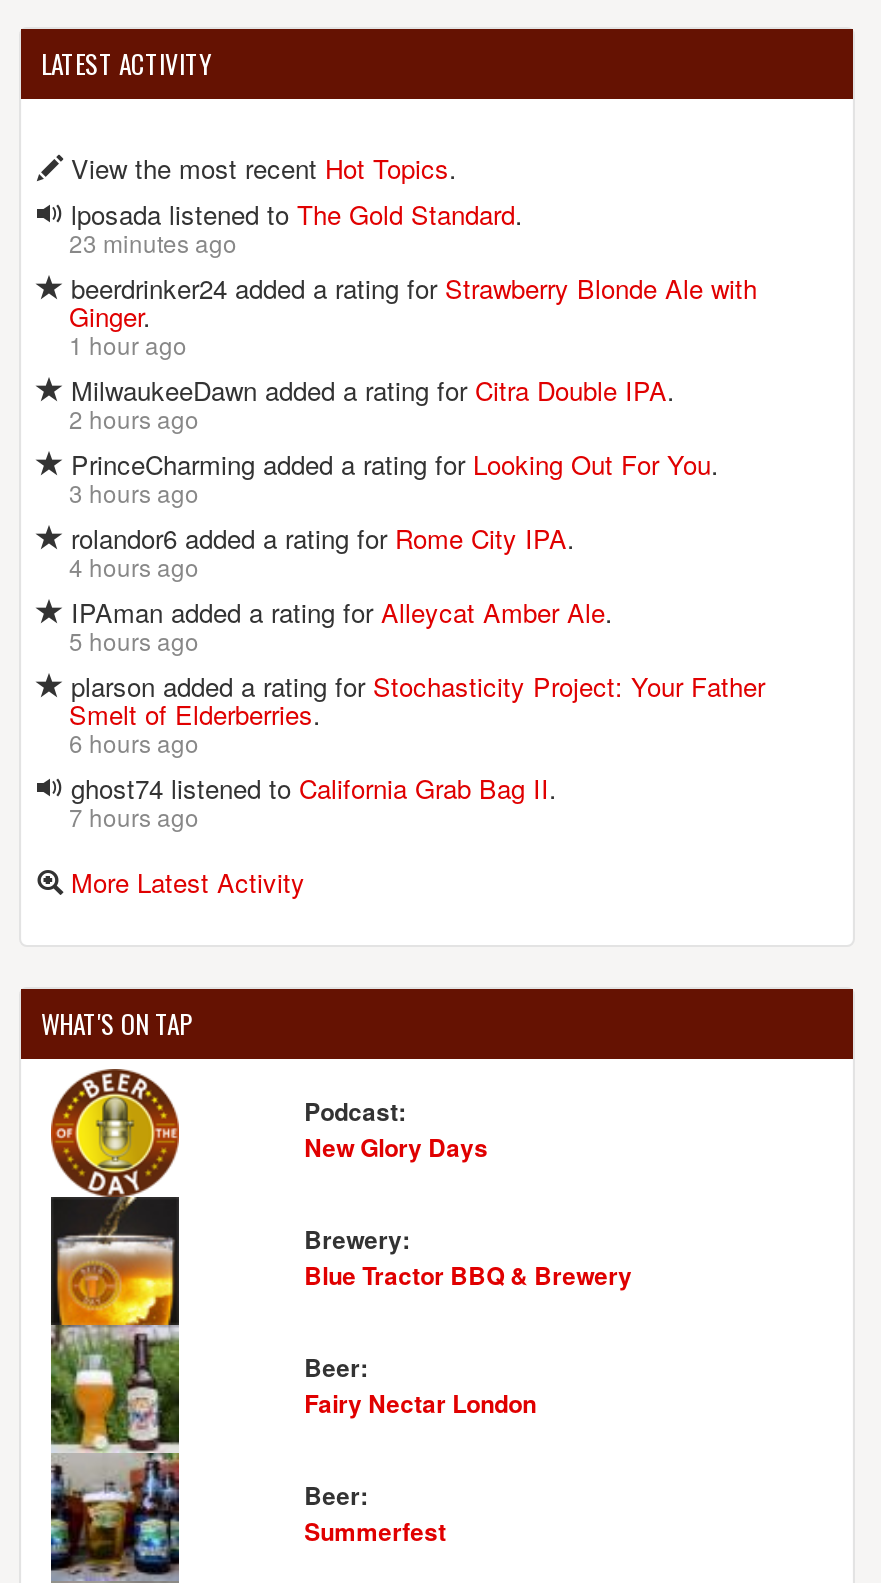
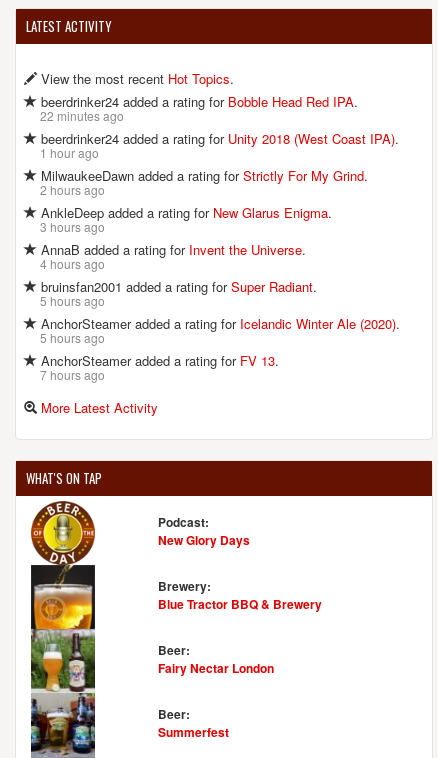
[63,195,757,335] lposada listened to The Gold Standard. | 23 minutes ago | beerdrinker24 added a rating for Strawberry Blonde Ale with | Ginger. -> [37,92,399,148] beerdrinker24 added a rating for Bobble Head Red IPA. | 22 minutes ago | beerdrinker24 added a rating for Unity 2018 (West Coast IPA).
[63,371,675,409] MilwaukeeDawn added a rating for Citra Double IPA. -> [37,166,368,185] MilwaukeeDawn added a rating for Strictly For My Grind.
[63,445,719,483] PrinceCharming added a rating for Looking Out For You. -> [37,203,332,222] AnkleDeep added a rating for New Glarus Enigma.
[63,519,575,557] rolandor6 added a rating for Rome City IPA. -> [37,240,306,259] AnnaB added a rating for Invent the Universe.
[63,593,613,631] IPAman added a rating for Alleycat Amber Ale. -> [37,277,317,296] bruinsfan2001 added a rating for Super Radiant.
[63,667,765,807] plarson added a rating for Stochasticity Project: Your Father | Smelt of Elderberries. | 6 hours ago | ghost74 listened to California Grab Bag II. -> [37,314,400,370] AnchorSteamer added a rating for Icelandic Winter Ale (2020). | 5 hours ago | AnchorSteamer added a rating for FV 13.

